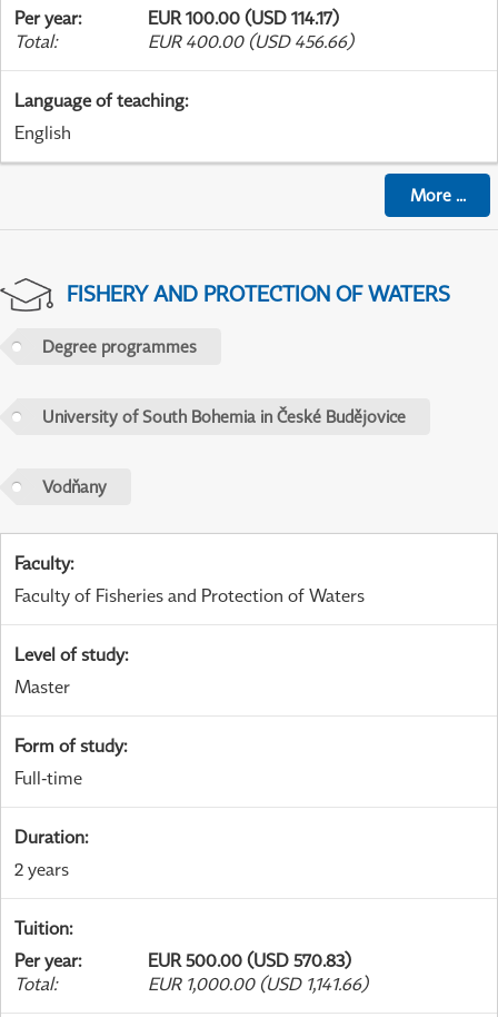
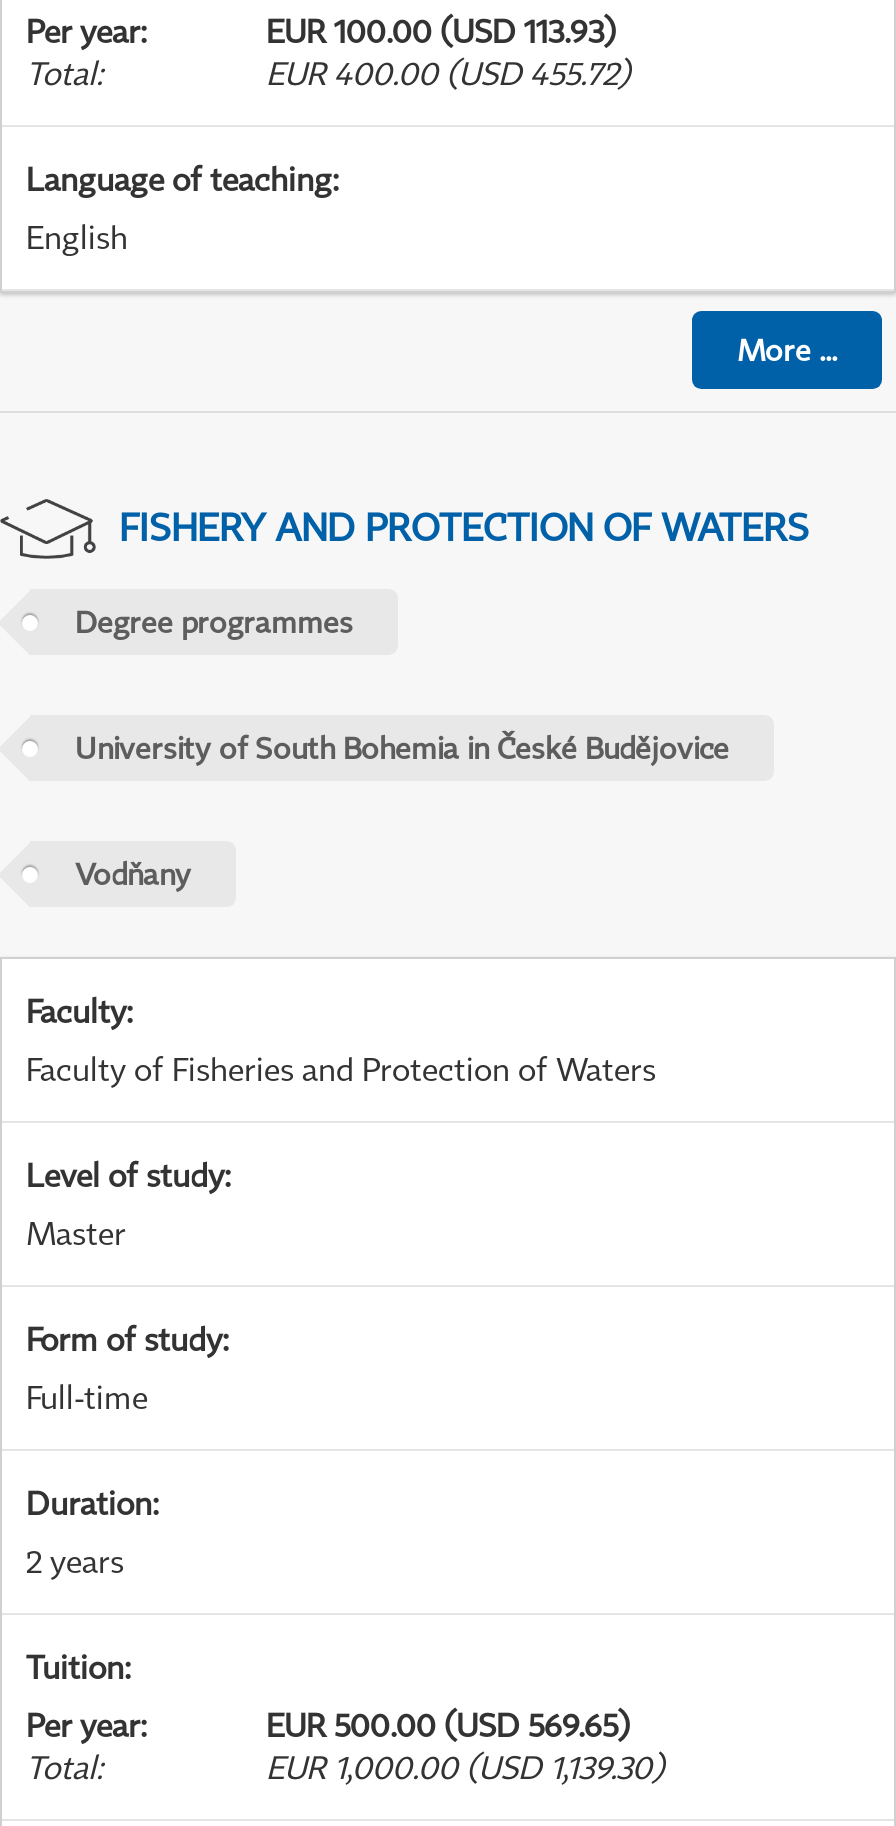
[148,7,339,29] EUR 100.00 (USD 114.17) -> [266,11,616,51] EUR 100.00 (USD 113.93)
[148,30,353,52] EUR 400.00 (USD 456.66) -> [266,53,630,93] EUR 400.00 (USD 455.72)
[148,949,351,971] EUR 500.00 (USD 570.83) -> [266,1705,630,1745] EUR 500.00 (USD 569.65)
[148,973,368,995] EUR 1,000.00 (USD 1,141.66) -> [266,1747,664,1787] EUR 1,000.00 (USD 1,139.30)

